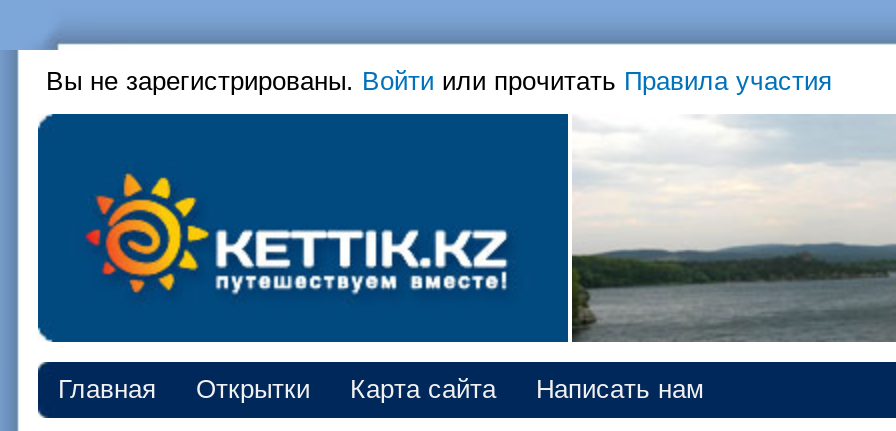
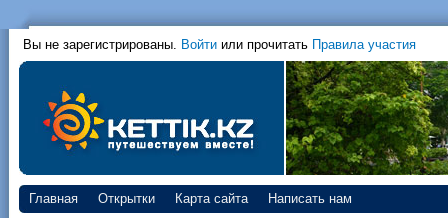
[570,114,890,344] [image] -> [285,60,445,176] [image]

